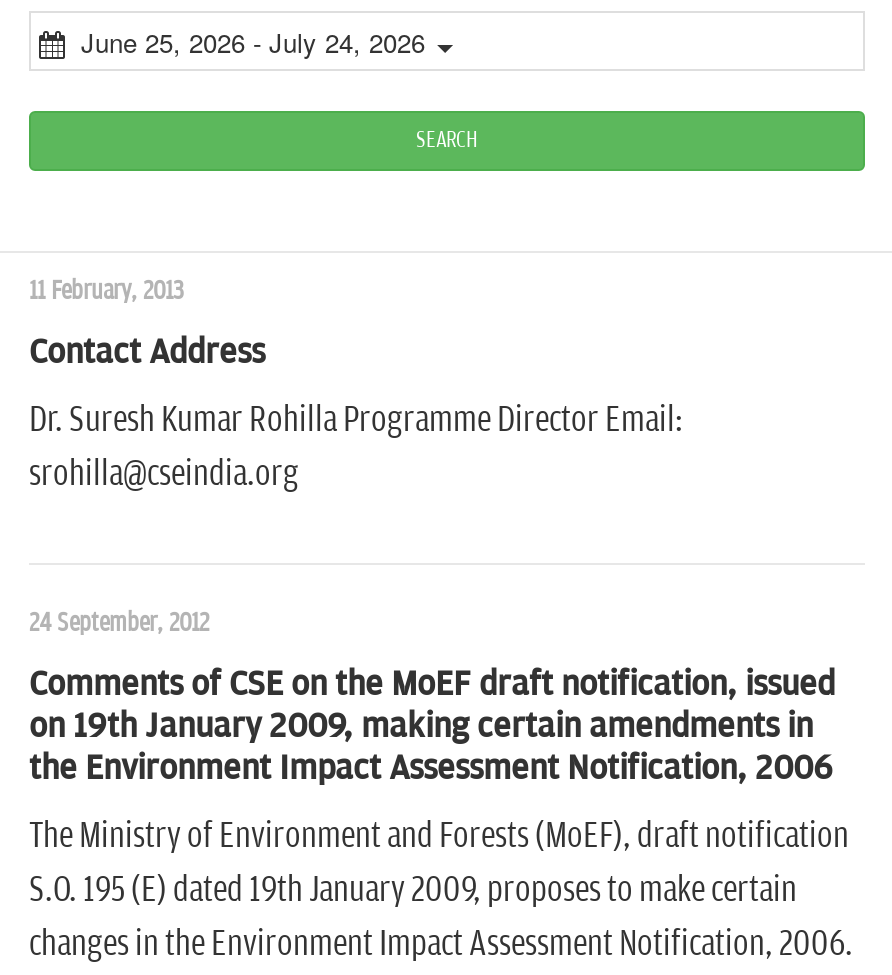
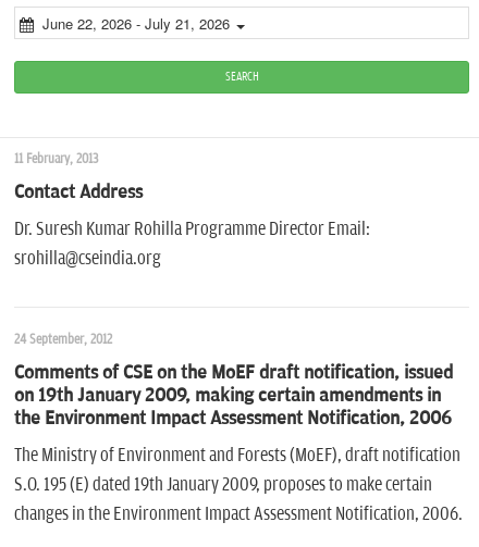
[81,23,425,61] June 25, 2026 - July 24, 2026 -> [42,13,230,34] June 22, 2026 - July 21, 2026

